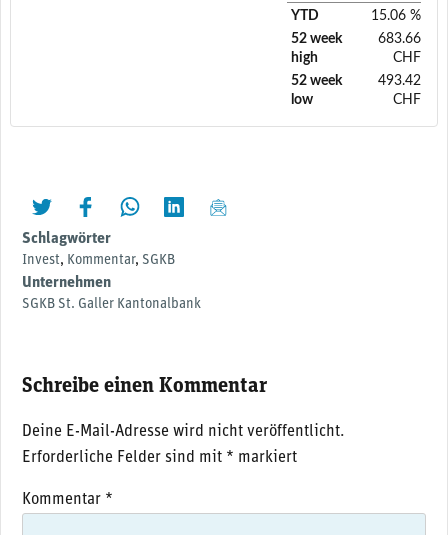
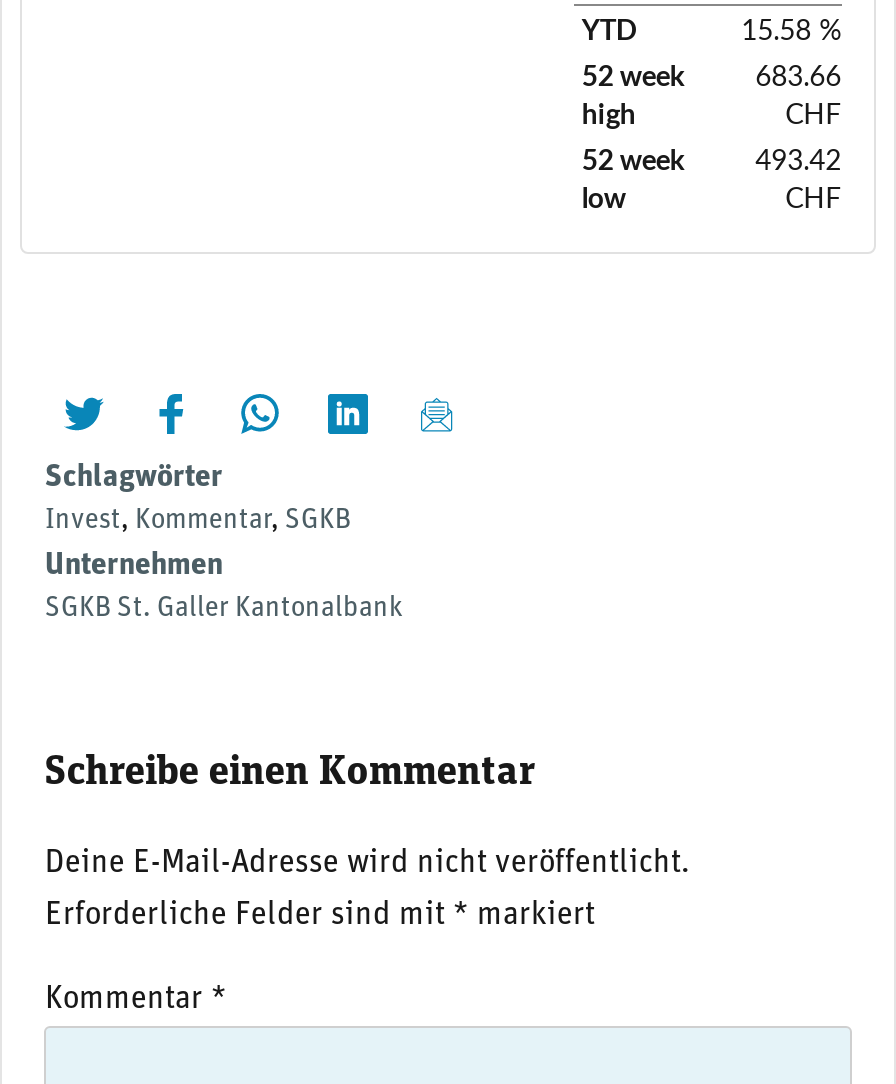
[371,9,421,23] 15.06 % -> [741,17,841,45] 15.58 %

